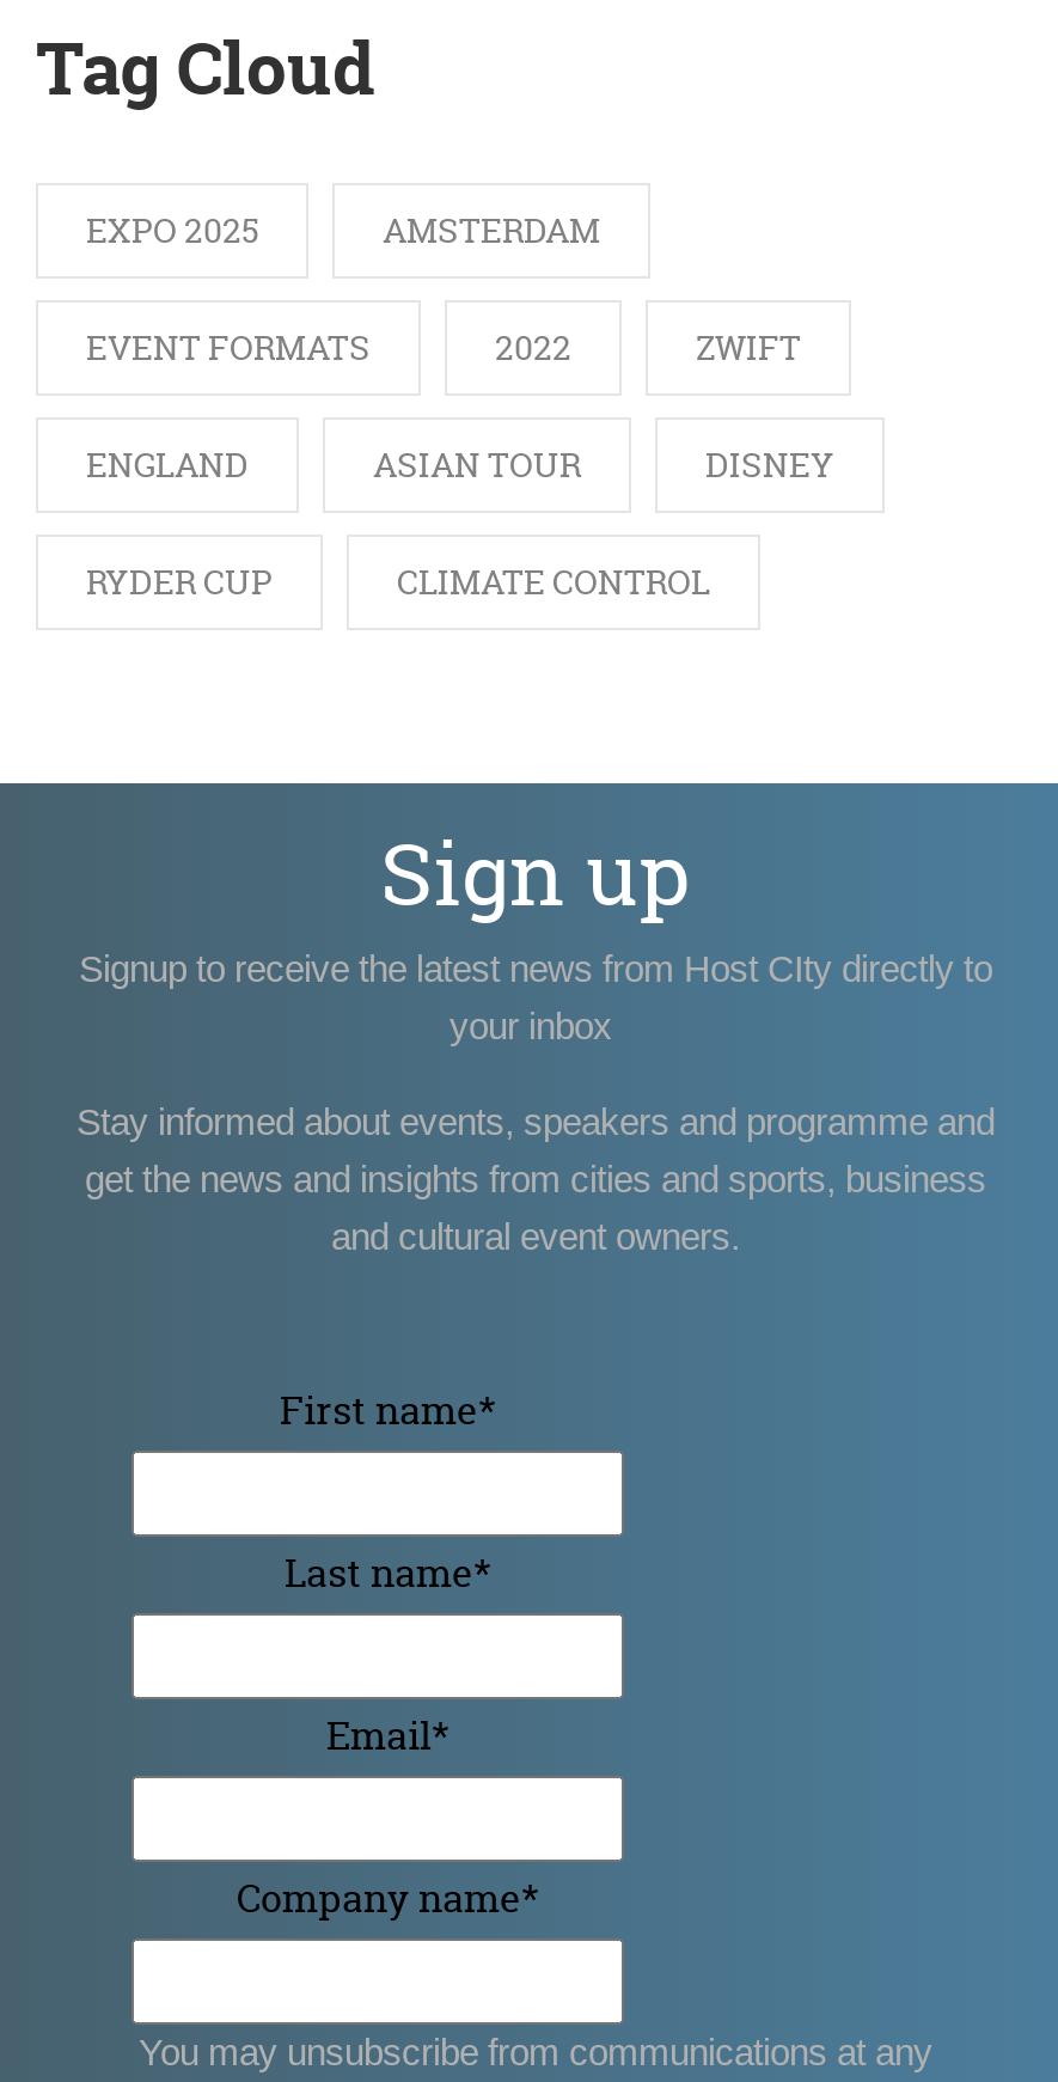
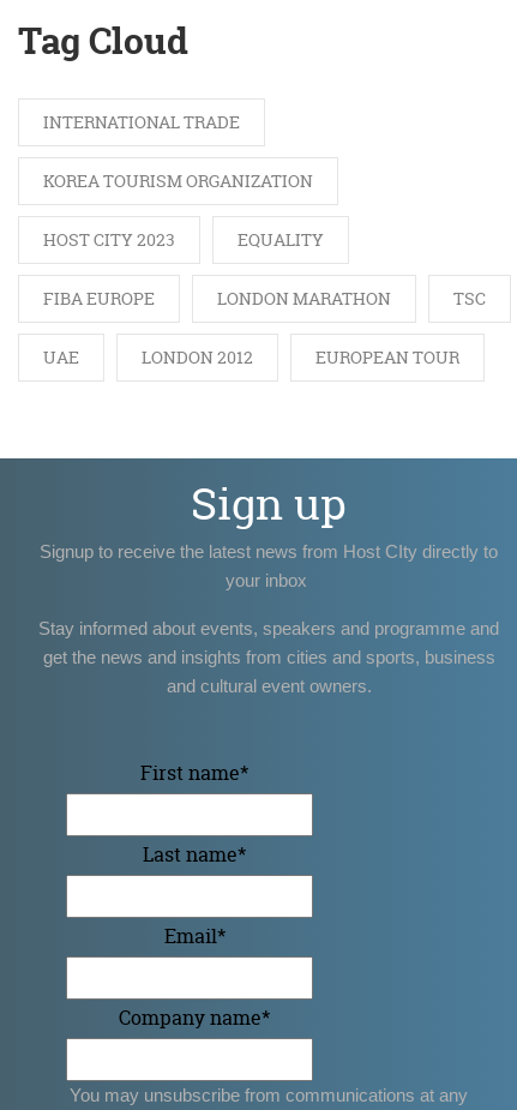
[86,208,834,605] EXPO 2025 | AMSTERDAM | EVENT FORMATS | 2022 | ZWIFT | ENGLAND | ASIAN TOUR | DISNEY | RYDER CUP | CLIMATE CONTROL -> [43,111,486,369] INTERNATIONAL TRADE | KOREA TOURISM ORGANIZATION | HOST CITY 2023 | EQUALITY | FIBA EUROPE | LONDON MARATHON | TSC | UAE | LONDON 2012 | EUROPEAN TOUR

